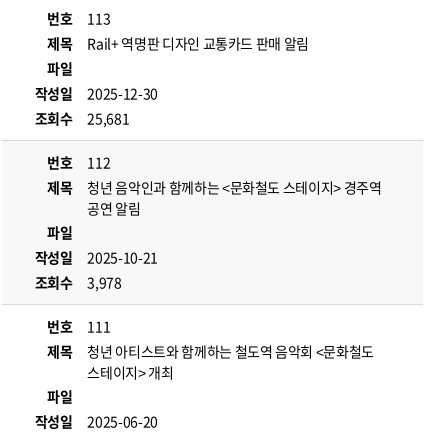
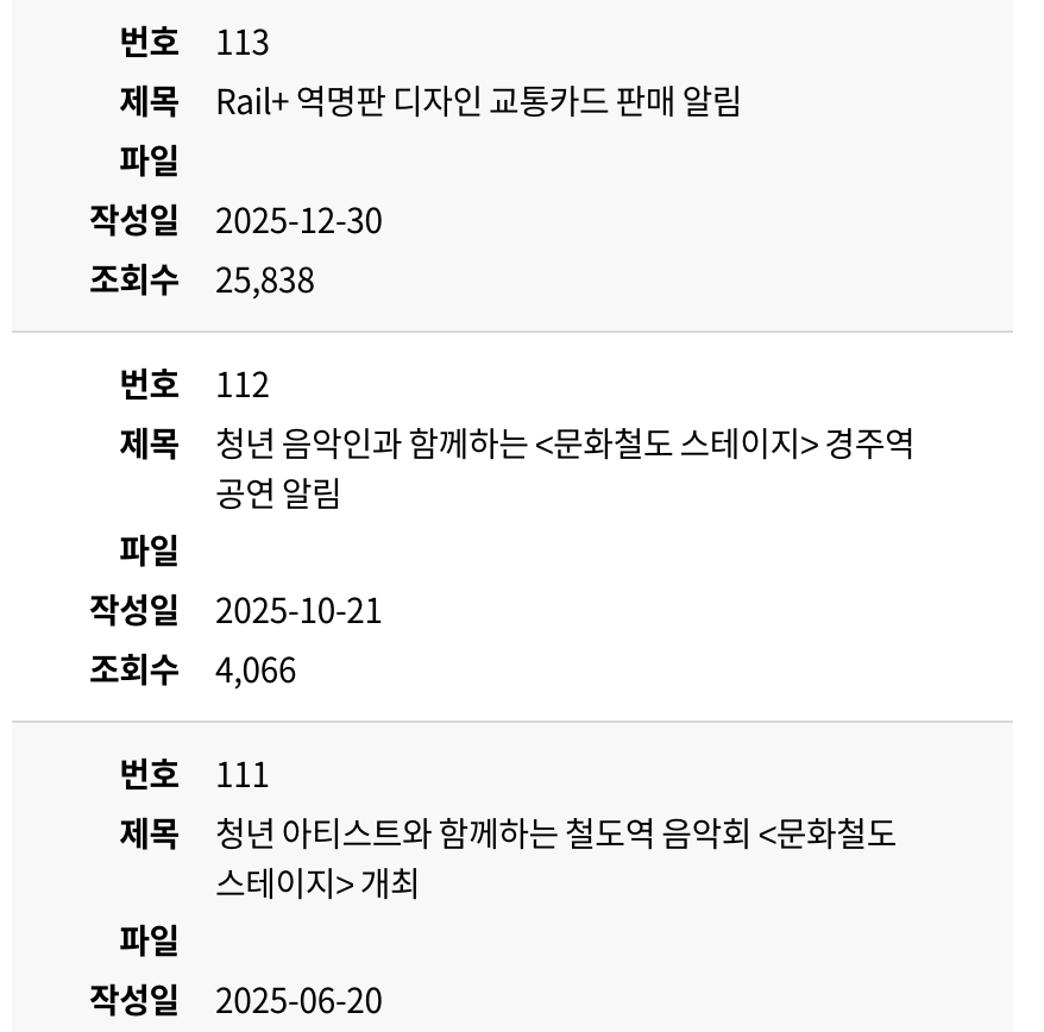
[34,108,129,128] 조회수 25,681 -> [89,254,315,302] 조회수 25,838
[34,272,122,292] 조회수 3,978 -> [89,644,297,692] 조회수 4,066

